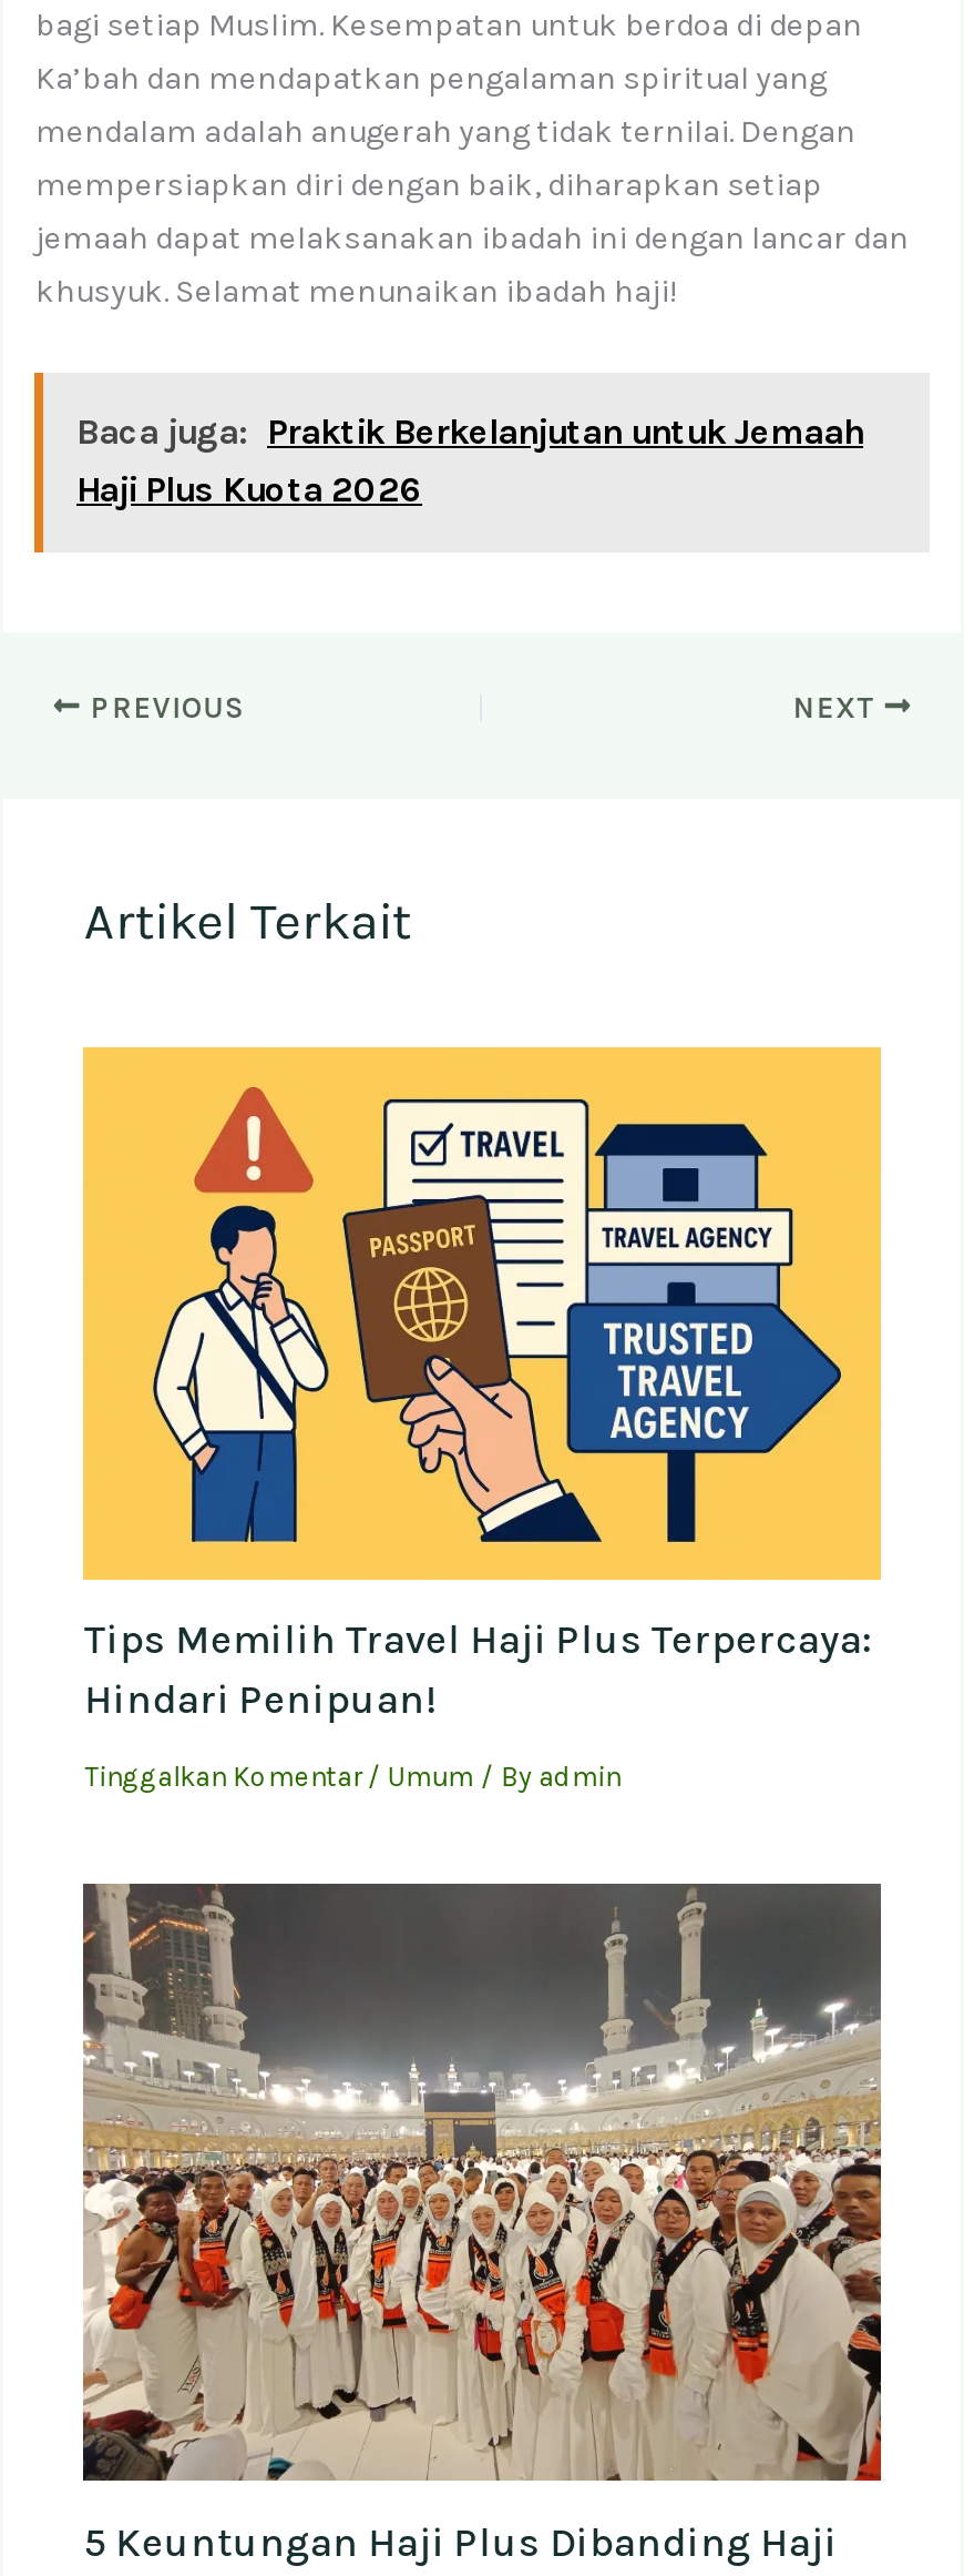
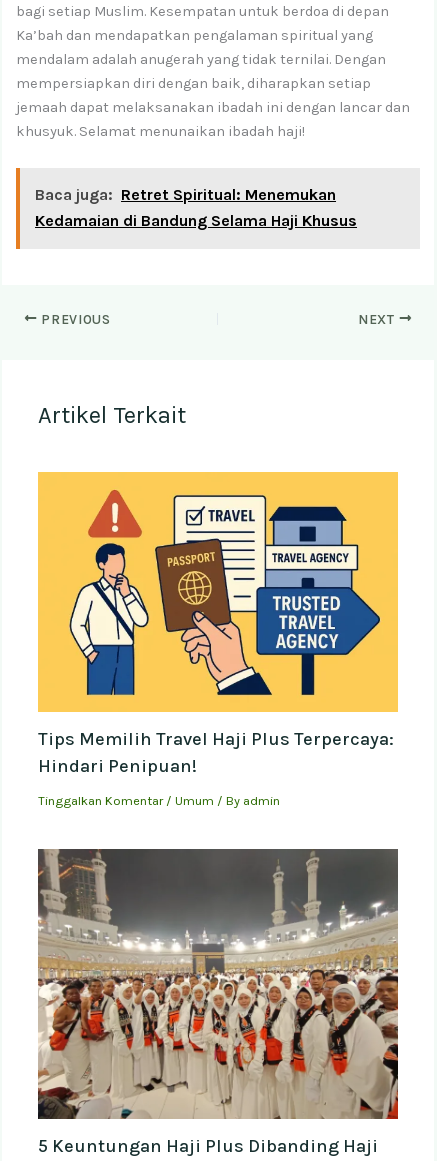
[76,411,863,511] Baca juga: Praktik Berkelanjutan untuk Jemaah | Haji Plus Kuota 2026 -> [35,185,357,230] Baca juga: Retret Spiritual: Menemukan | Kedamaian di Bandung Selama Haji Khusus

